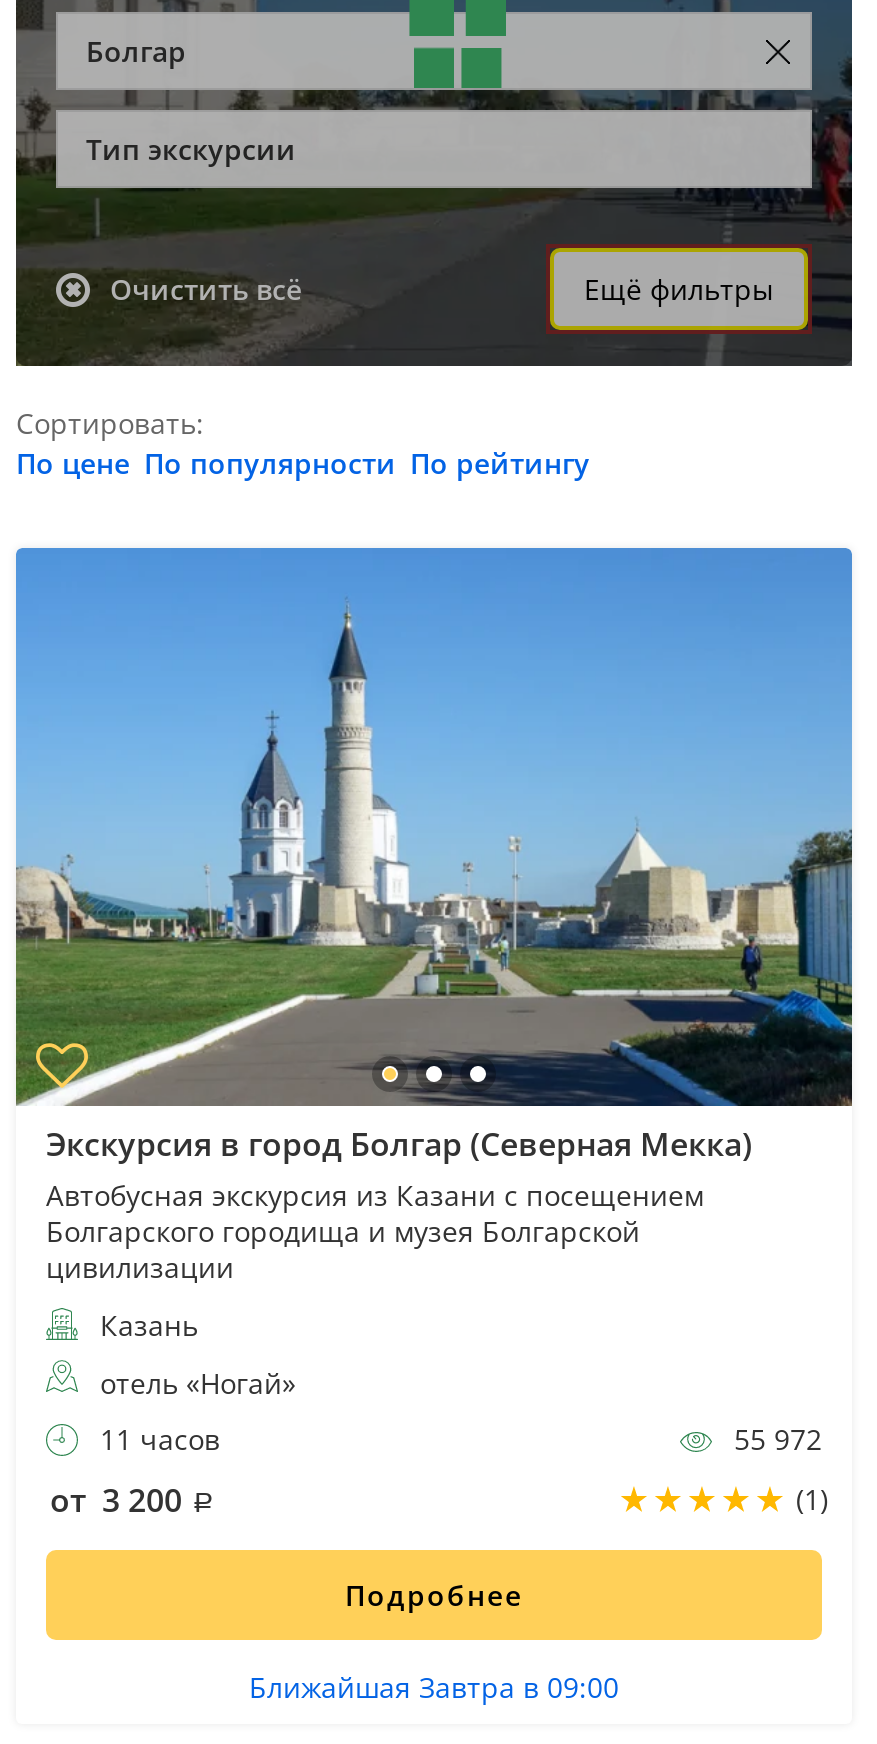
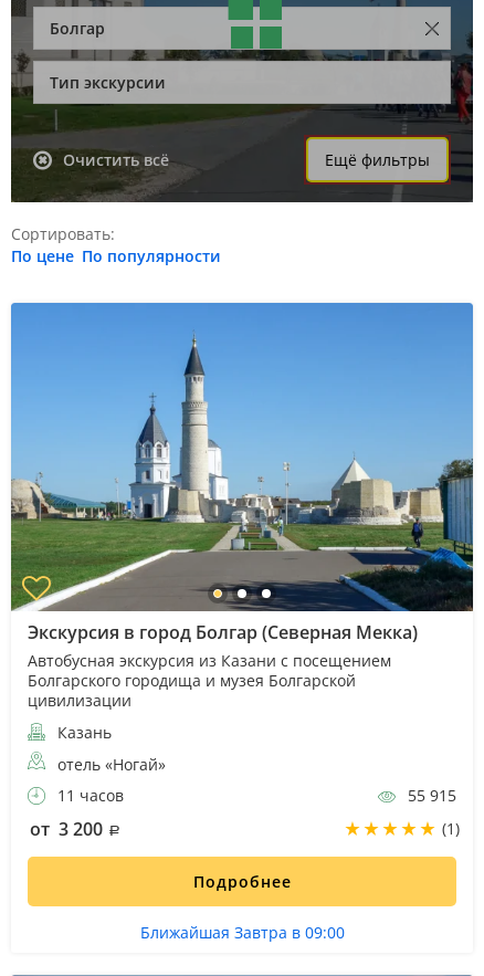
[16,444,590,482] По цене По популярности По рейтингу -> [11,245,221,266] По цене По популярности
[726,1419,822,1457] 55 972 -> [403,784,456,805] 55 915

